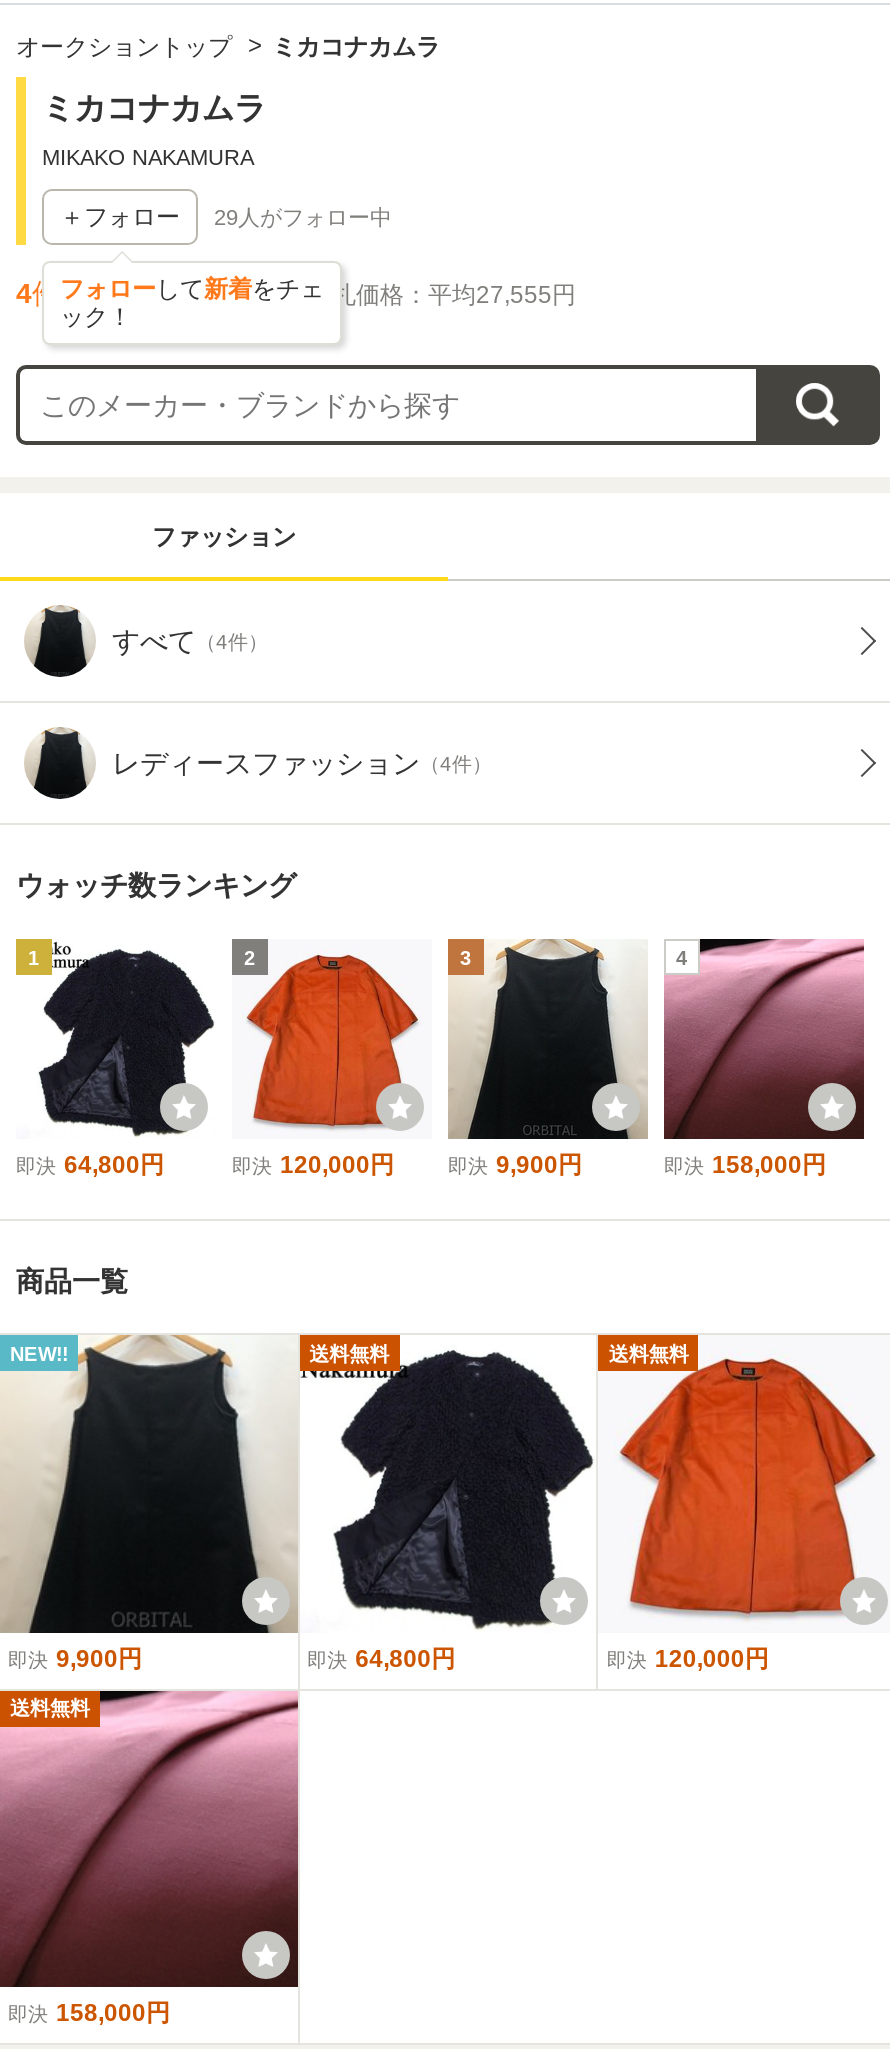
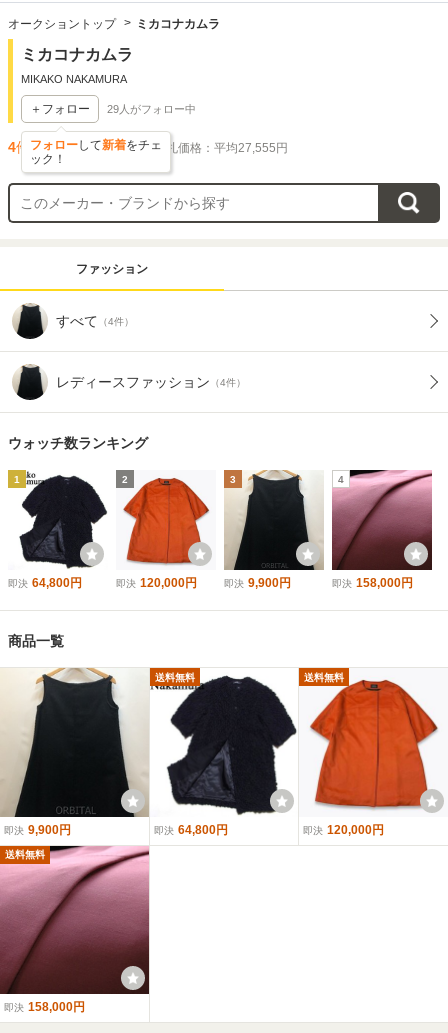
[10,1342,68,1364] NEW!! -> none

